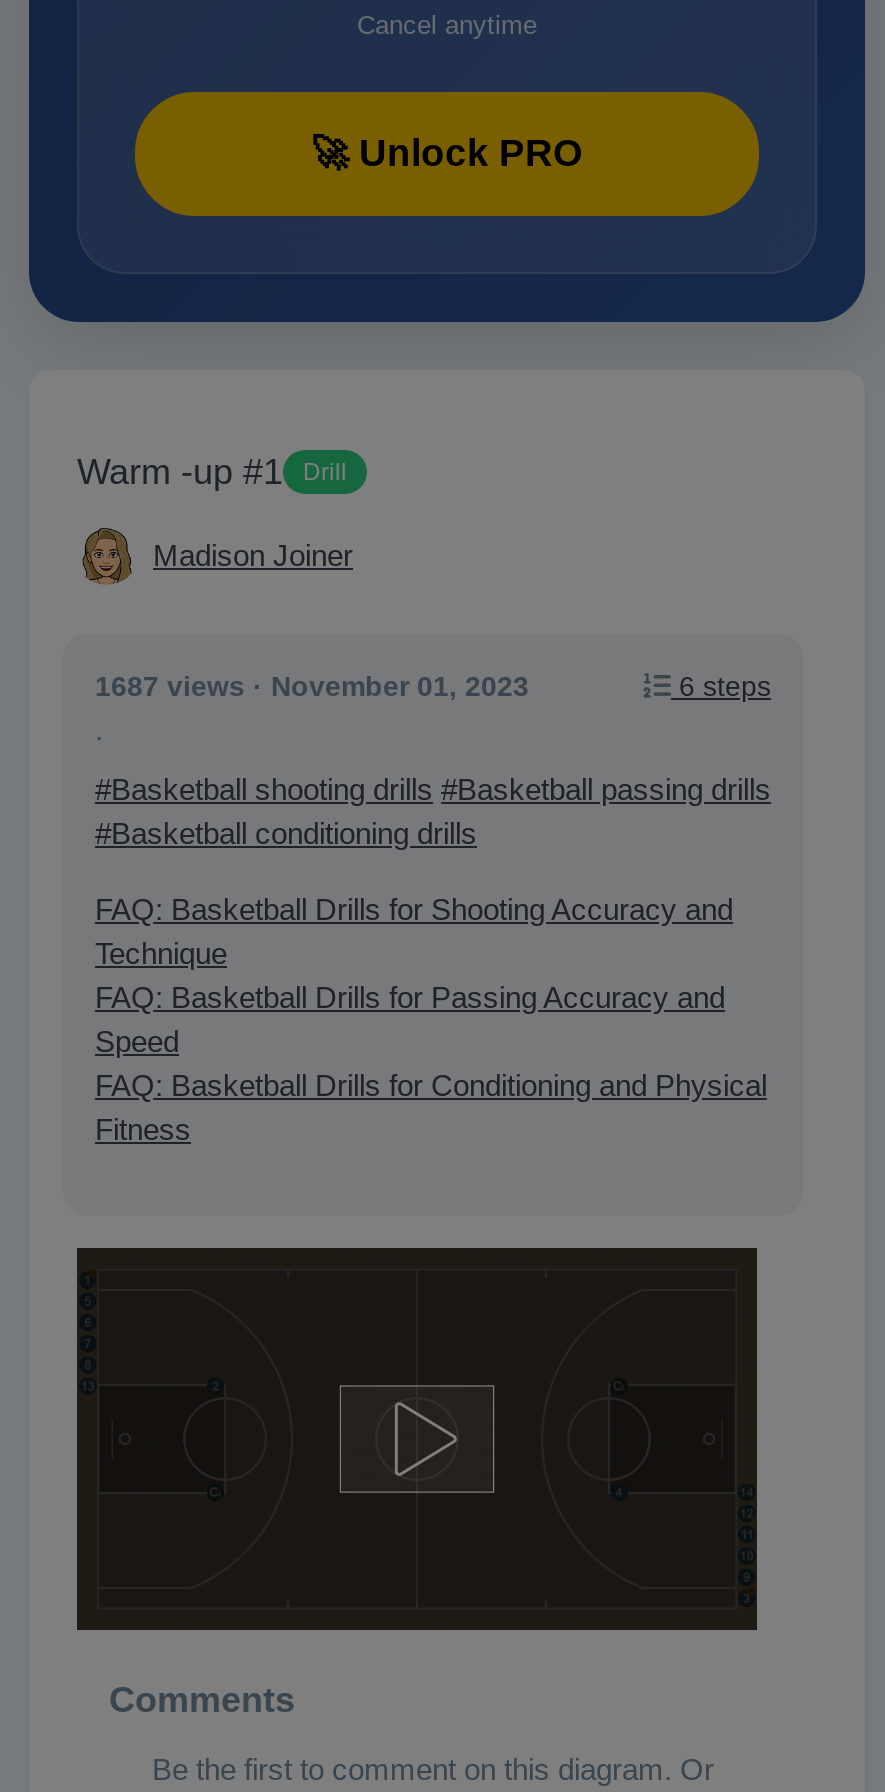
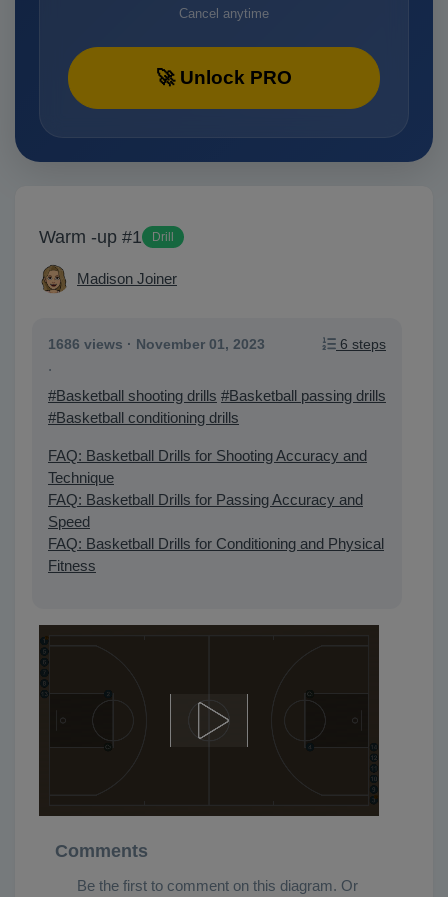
[95,670,529,702] 1687 views · November 01, 2023 -> [48,336,265,352] 1686 views · November 01, 2023

